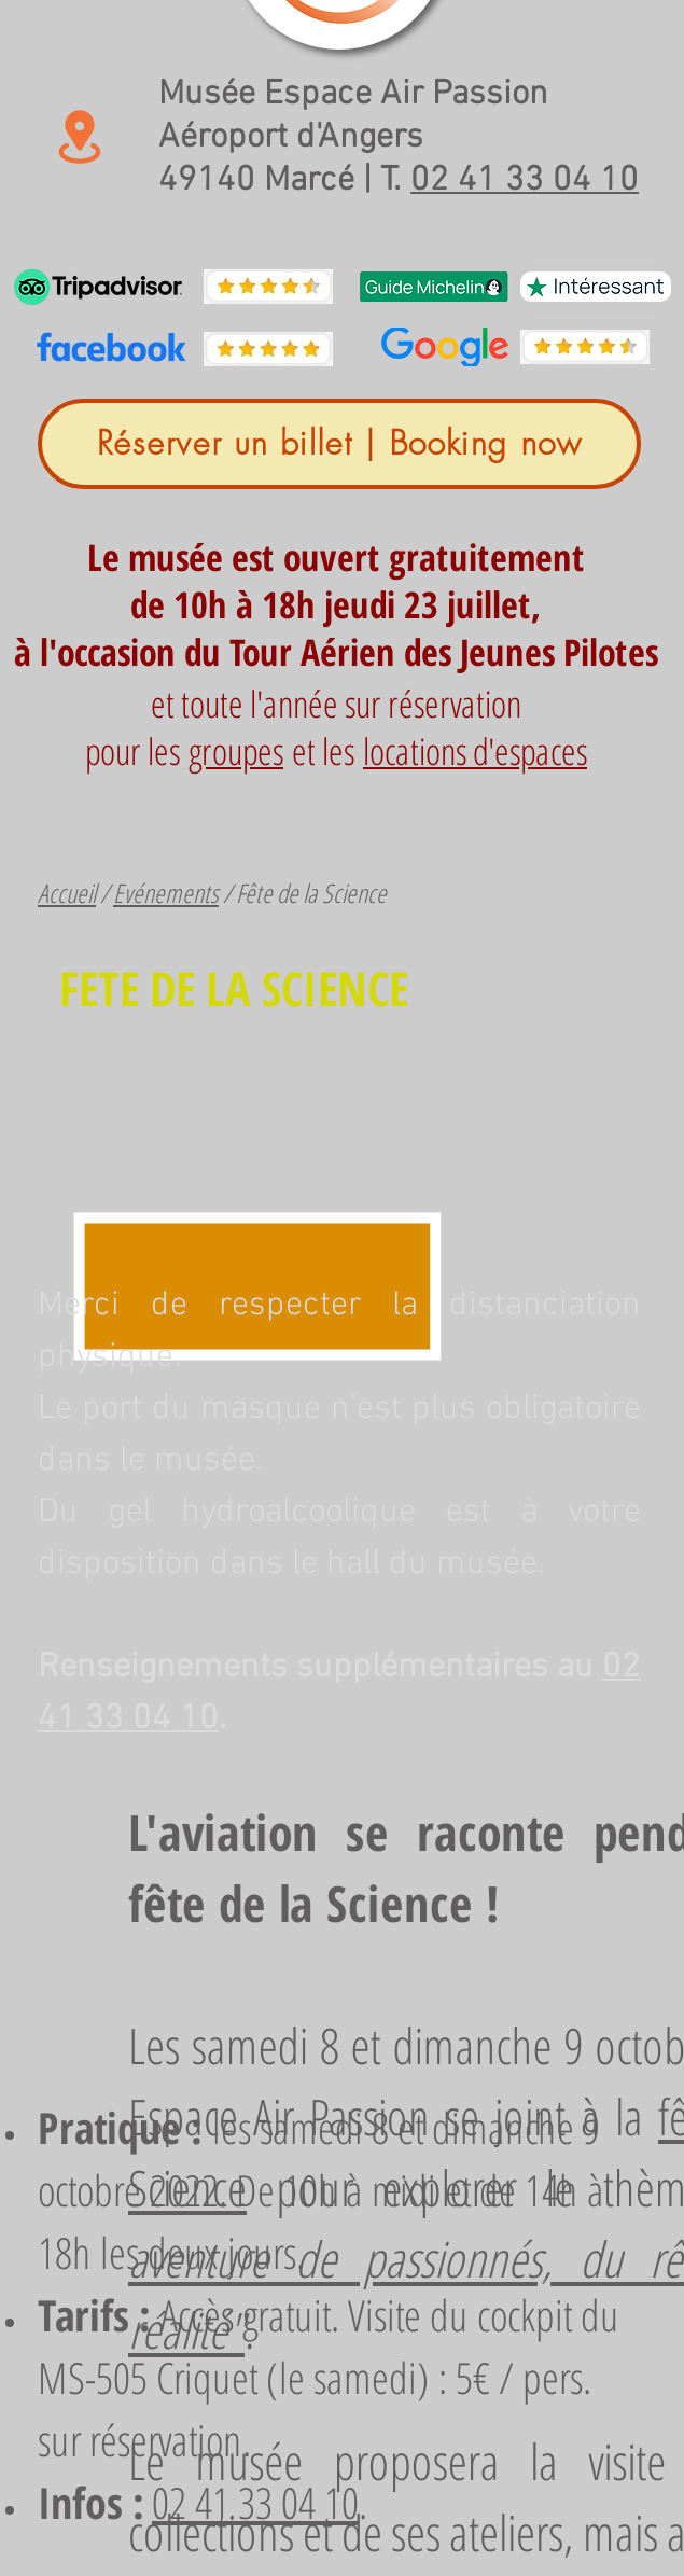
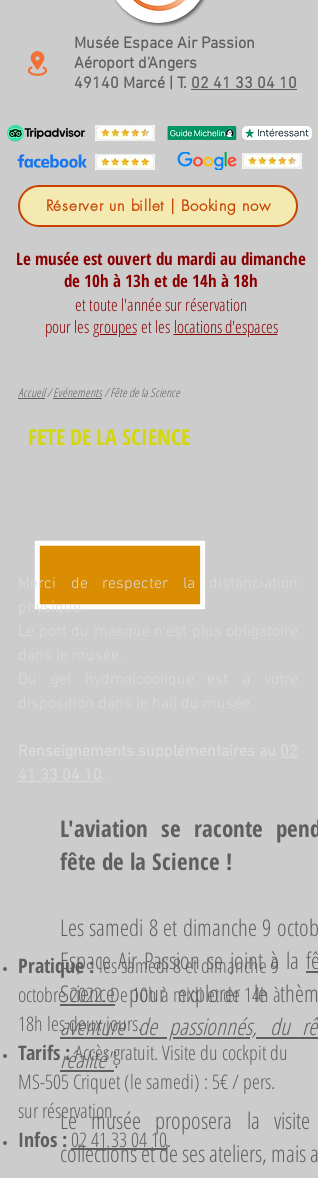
[14,532,658,677] Le musée est ouvert gratuitement | de 10h à 18h jeudi 23 juillet, | à l'occasion du Tour Aérien des Jeunes Pilotes -> [16,247,306,292] Le musée est ouvert du mardi au dimanche | de 10h à 13h et de 14h à 18h

